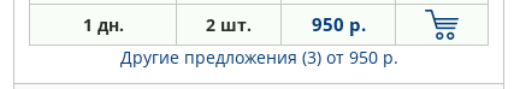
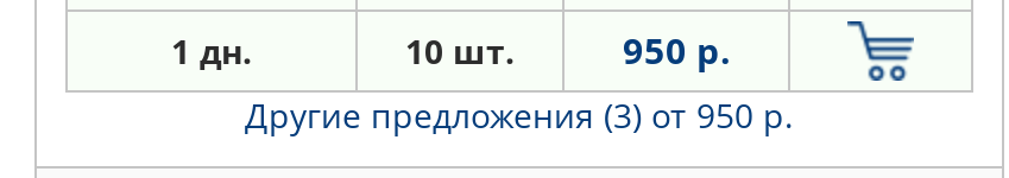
[206,13,252,36] 2 шт. -> [405,28,515,74] 10 шт.

